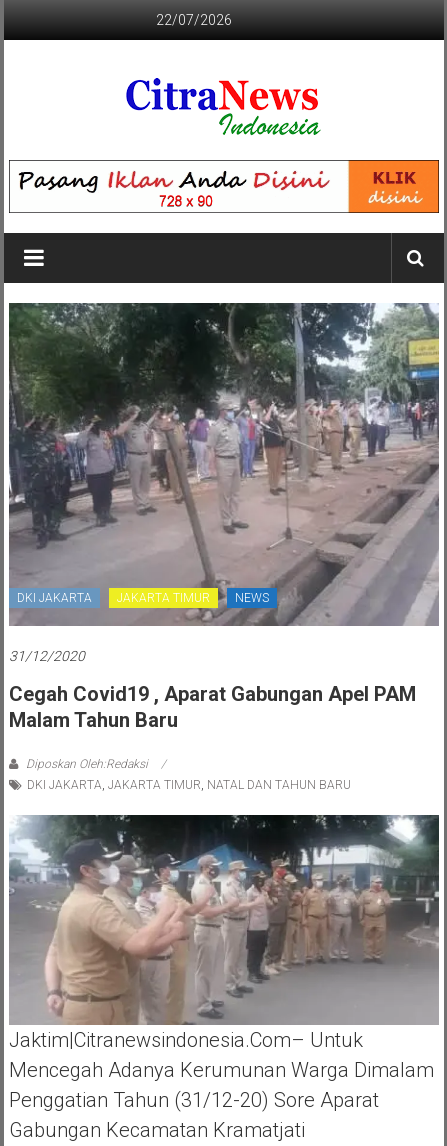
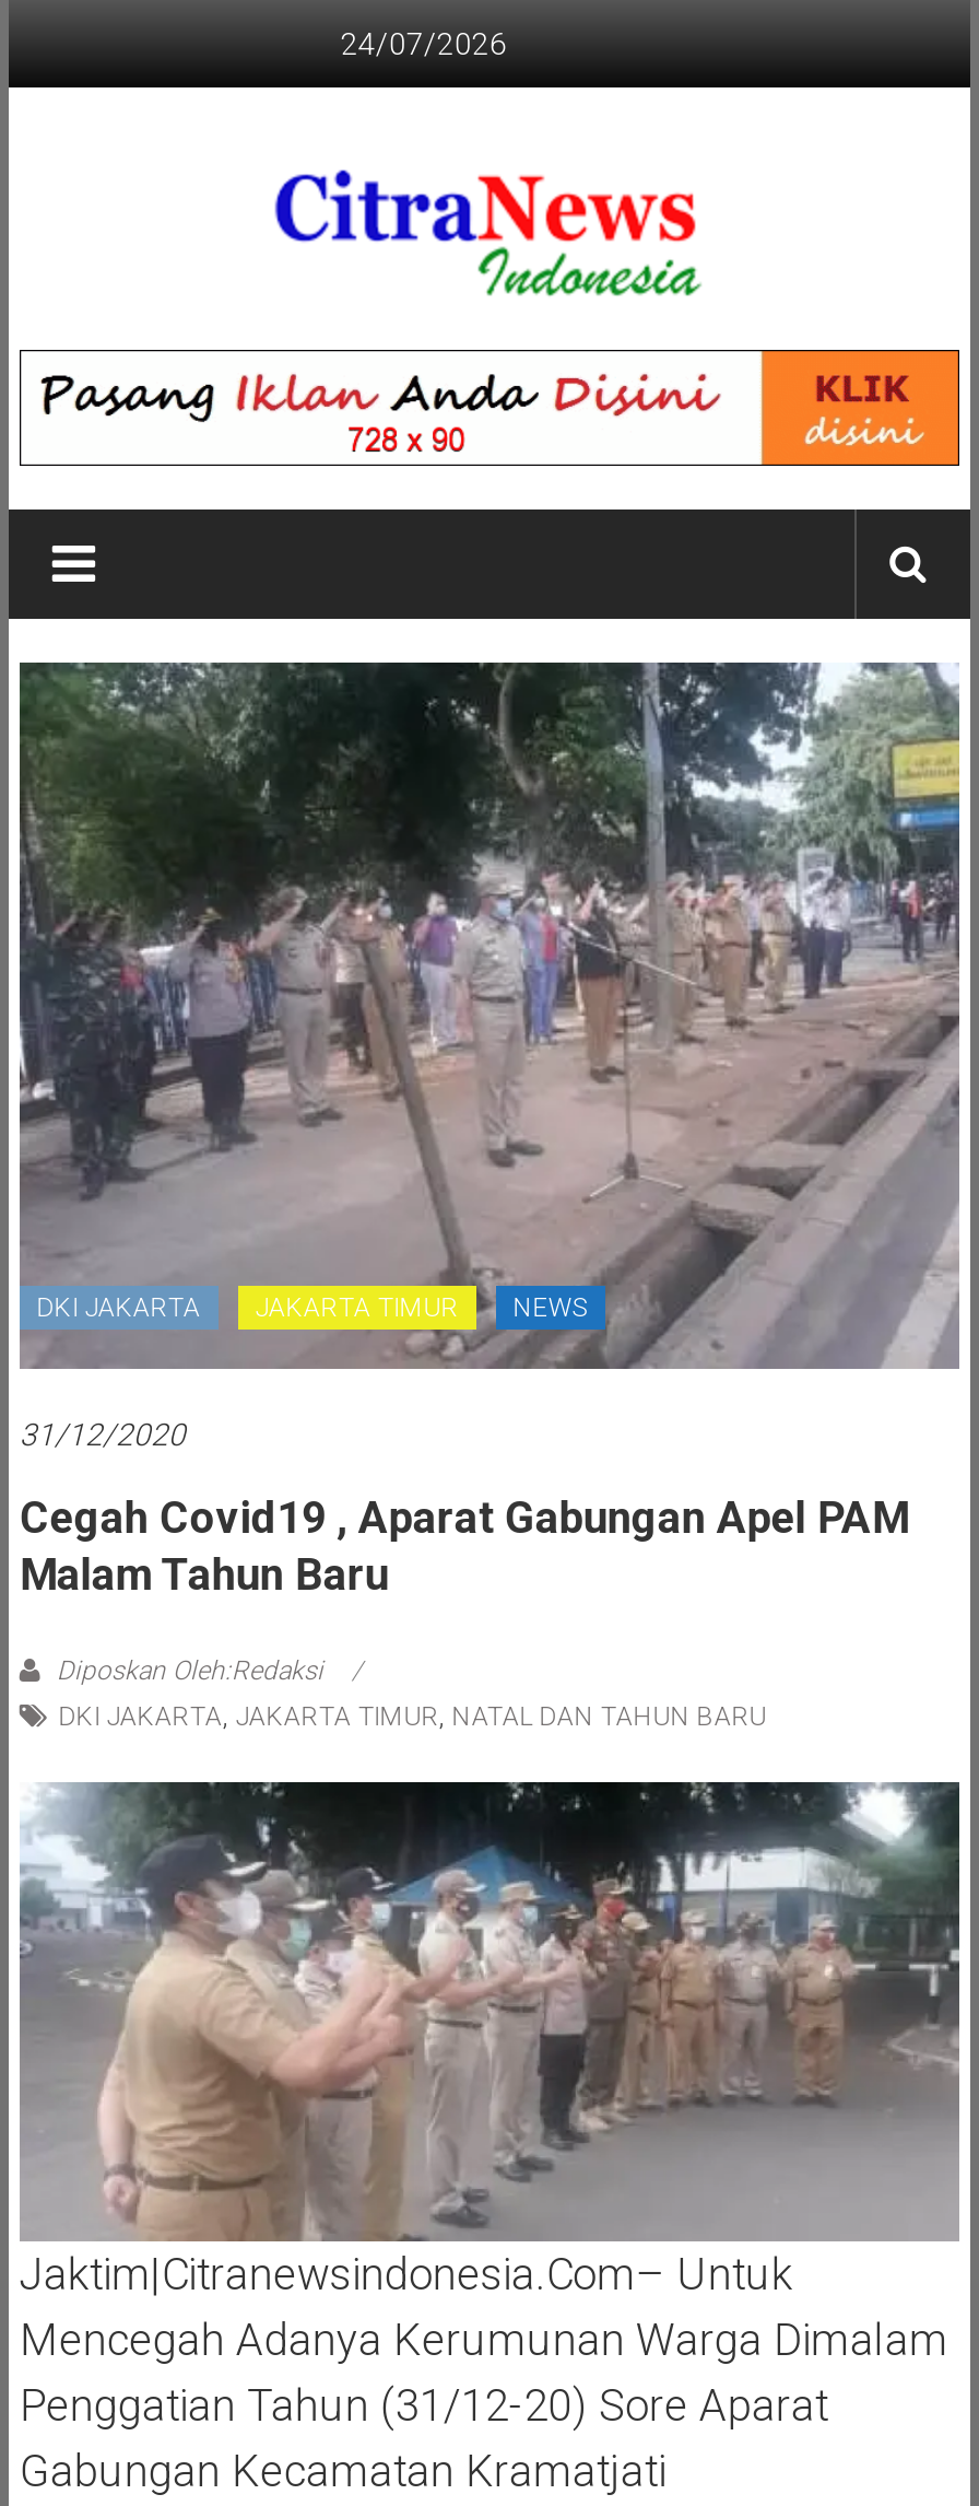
[156,12,232,28] 22/07/2026 -> [341,26,507,61] 24/07/2026

